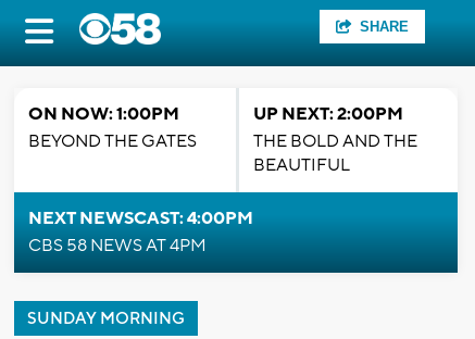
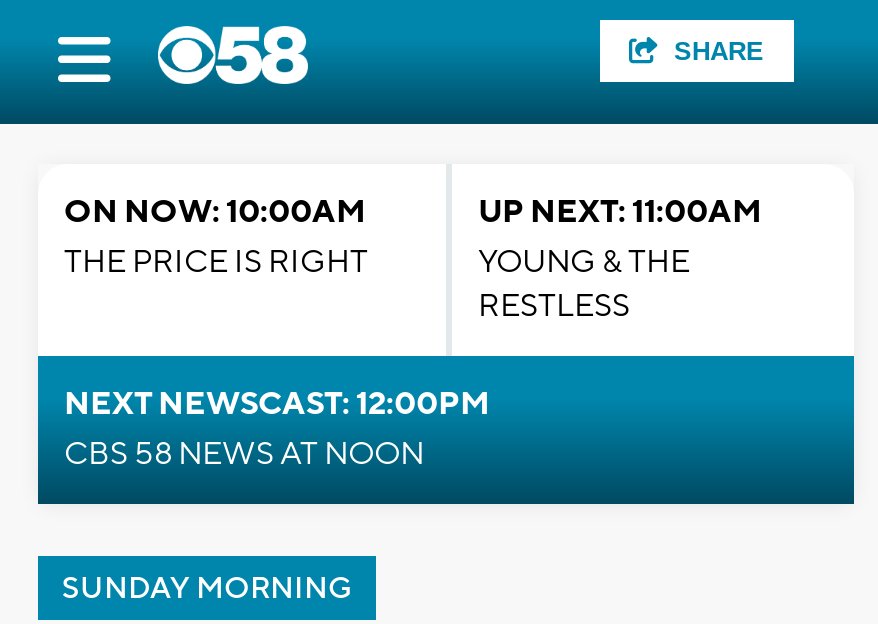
[28,103,197,152] ON NOW: 1:00PM | BEYOND THE GATES -> [64,192,368,282] ON NOW: 10:00AM | THE PRICE IS RIGHT
[253,103,417,176] UP NEXT: 2:00PM | THE BOLD AND THE | BEAUTIFUL -> [478,192,762,326] UP NEXT: 11:00AM | YOUNG & THE | RESTLESS
[28,208,253,256] NEXT NEWSCAST: 4:00PM | CBS 58 NEWS AT 4PM -> [64,384,490,474] NEXT NEWSCAST: 12:00PM | CBS 58 NEWS AT NOON

